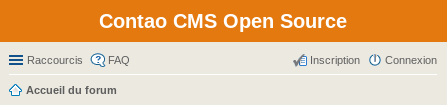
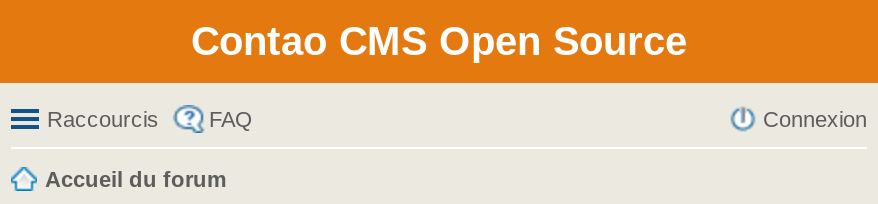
[310,54,360,66] Inscription -> none

